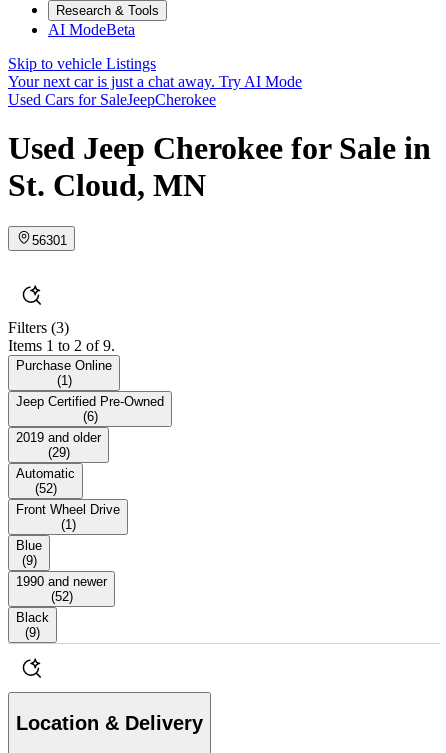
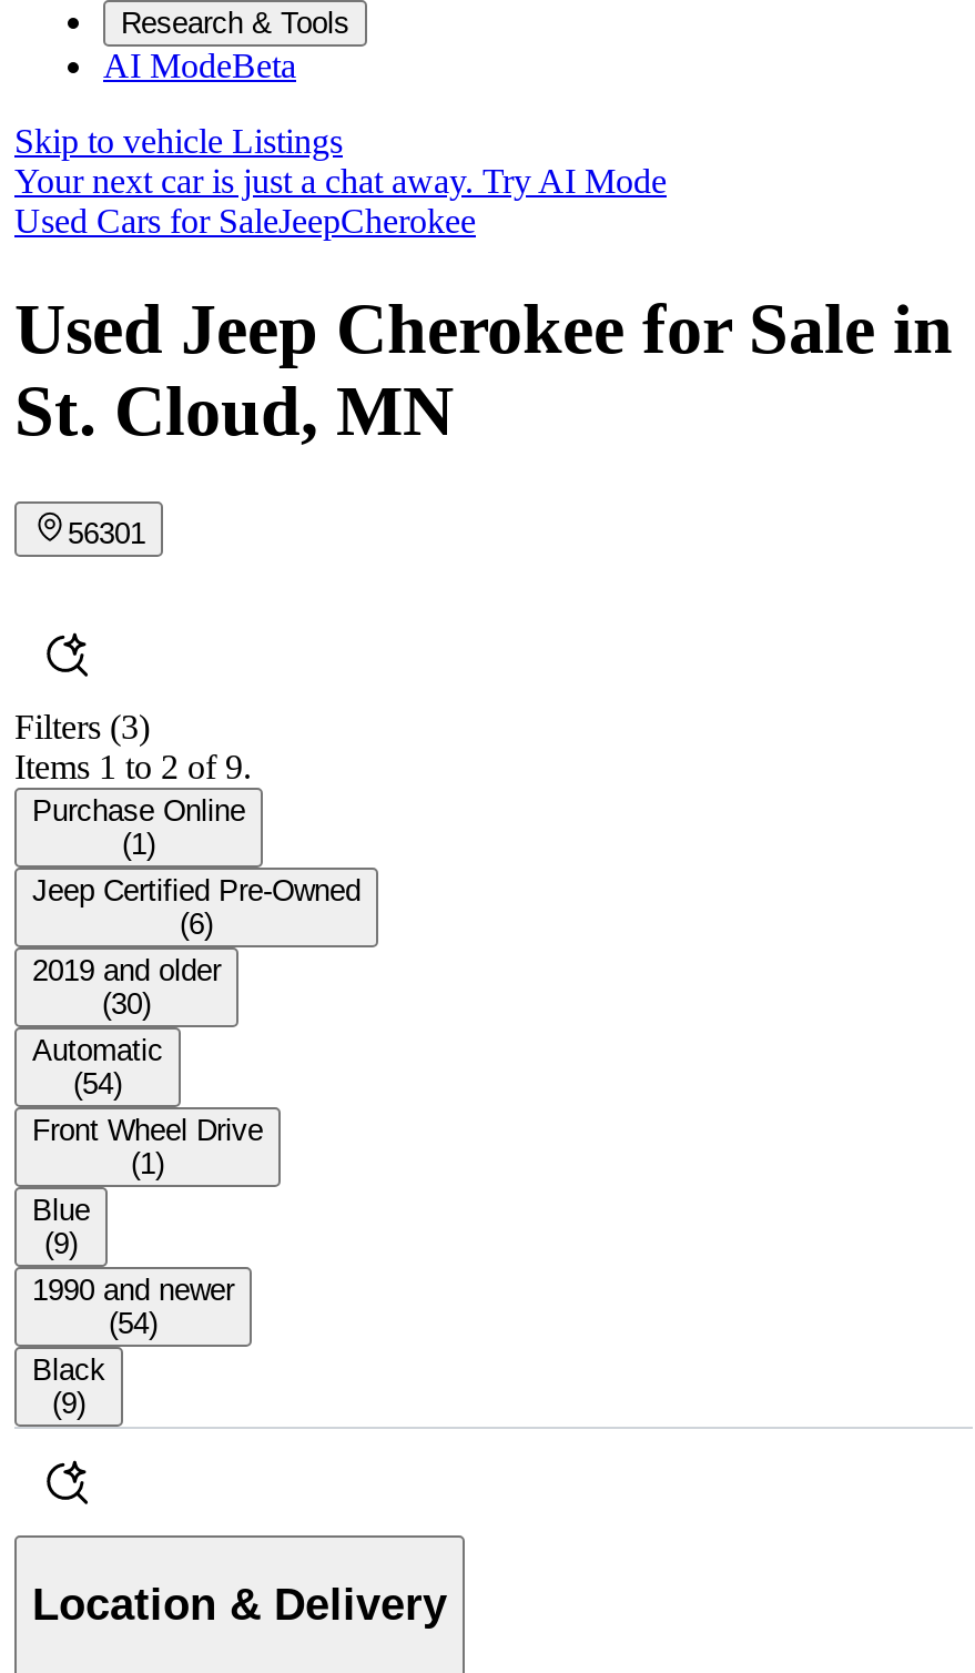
[47,445,69,460] (29) -> [102,987,151,1020] (30)
[34,481,56,496] (52) -> [73,1067,122,1100] (54)
[50,589,72,604] (52) -> [109,1307,158,1340] (54)

